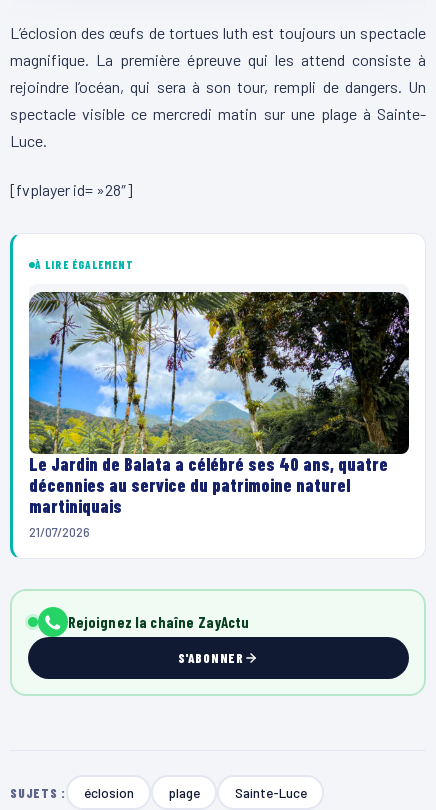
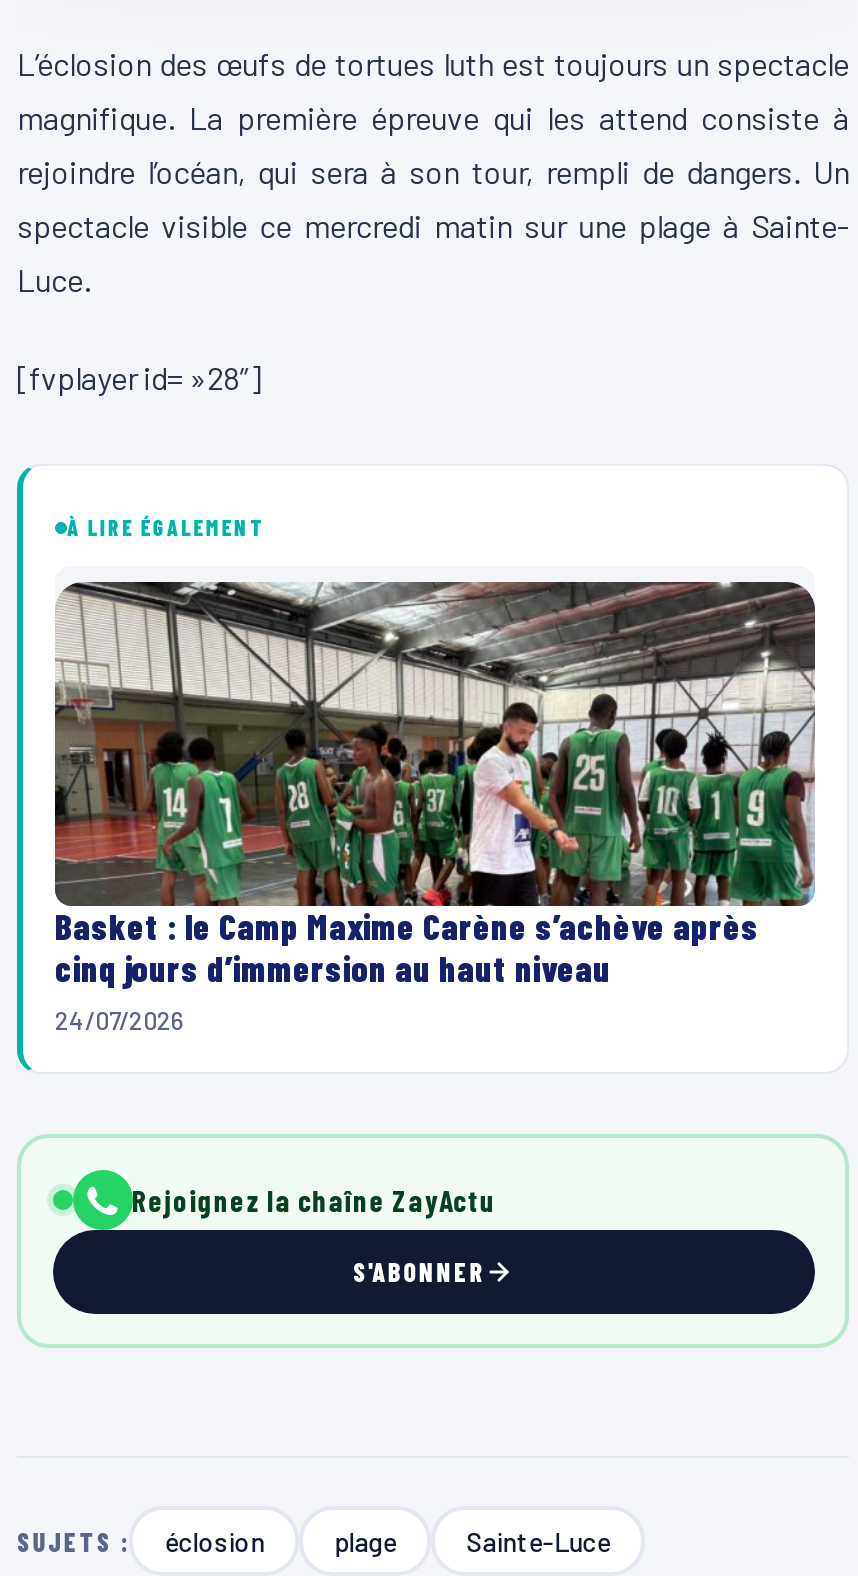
[28,291,410,540] [image] | Le Jardin de Balata a célébré ses 40 ans, quatre | décennies au service du patrimoine naturel | martiniquais | 21/07/2026 -> [53,582,817,1037] [image] | Basket : le Camp Maxime Carène s’achève après | cinq jours d’immersion au haut niveau | 24/07/2026

